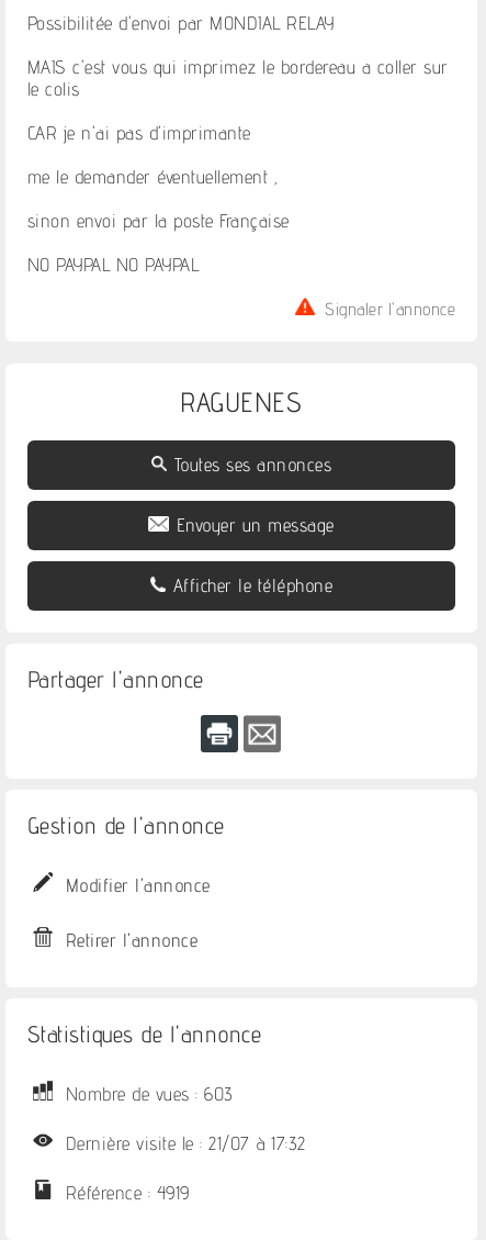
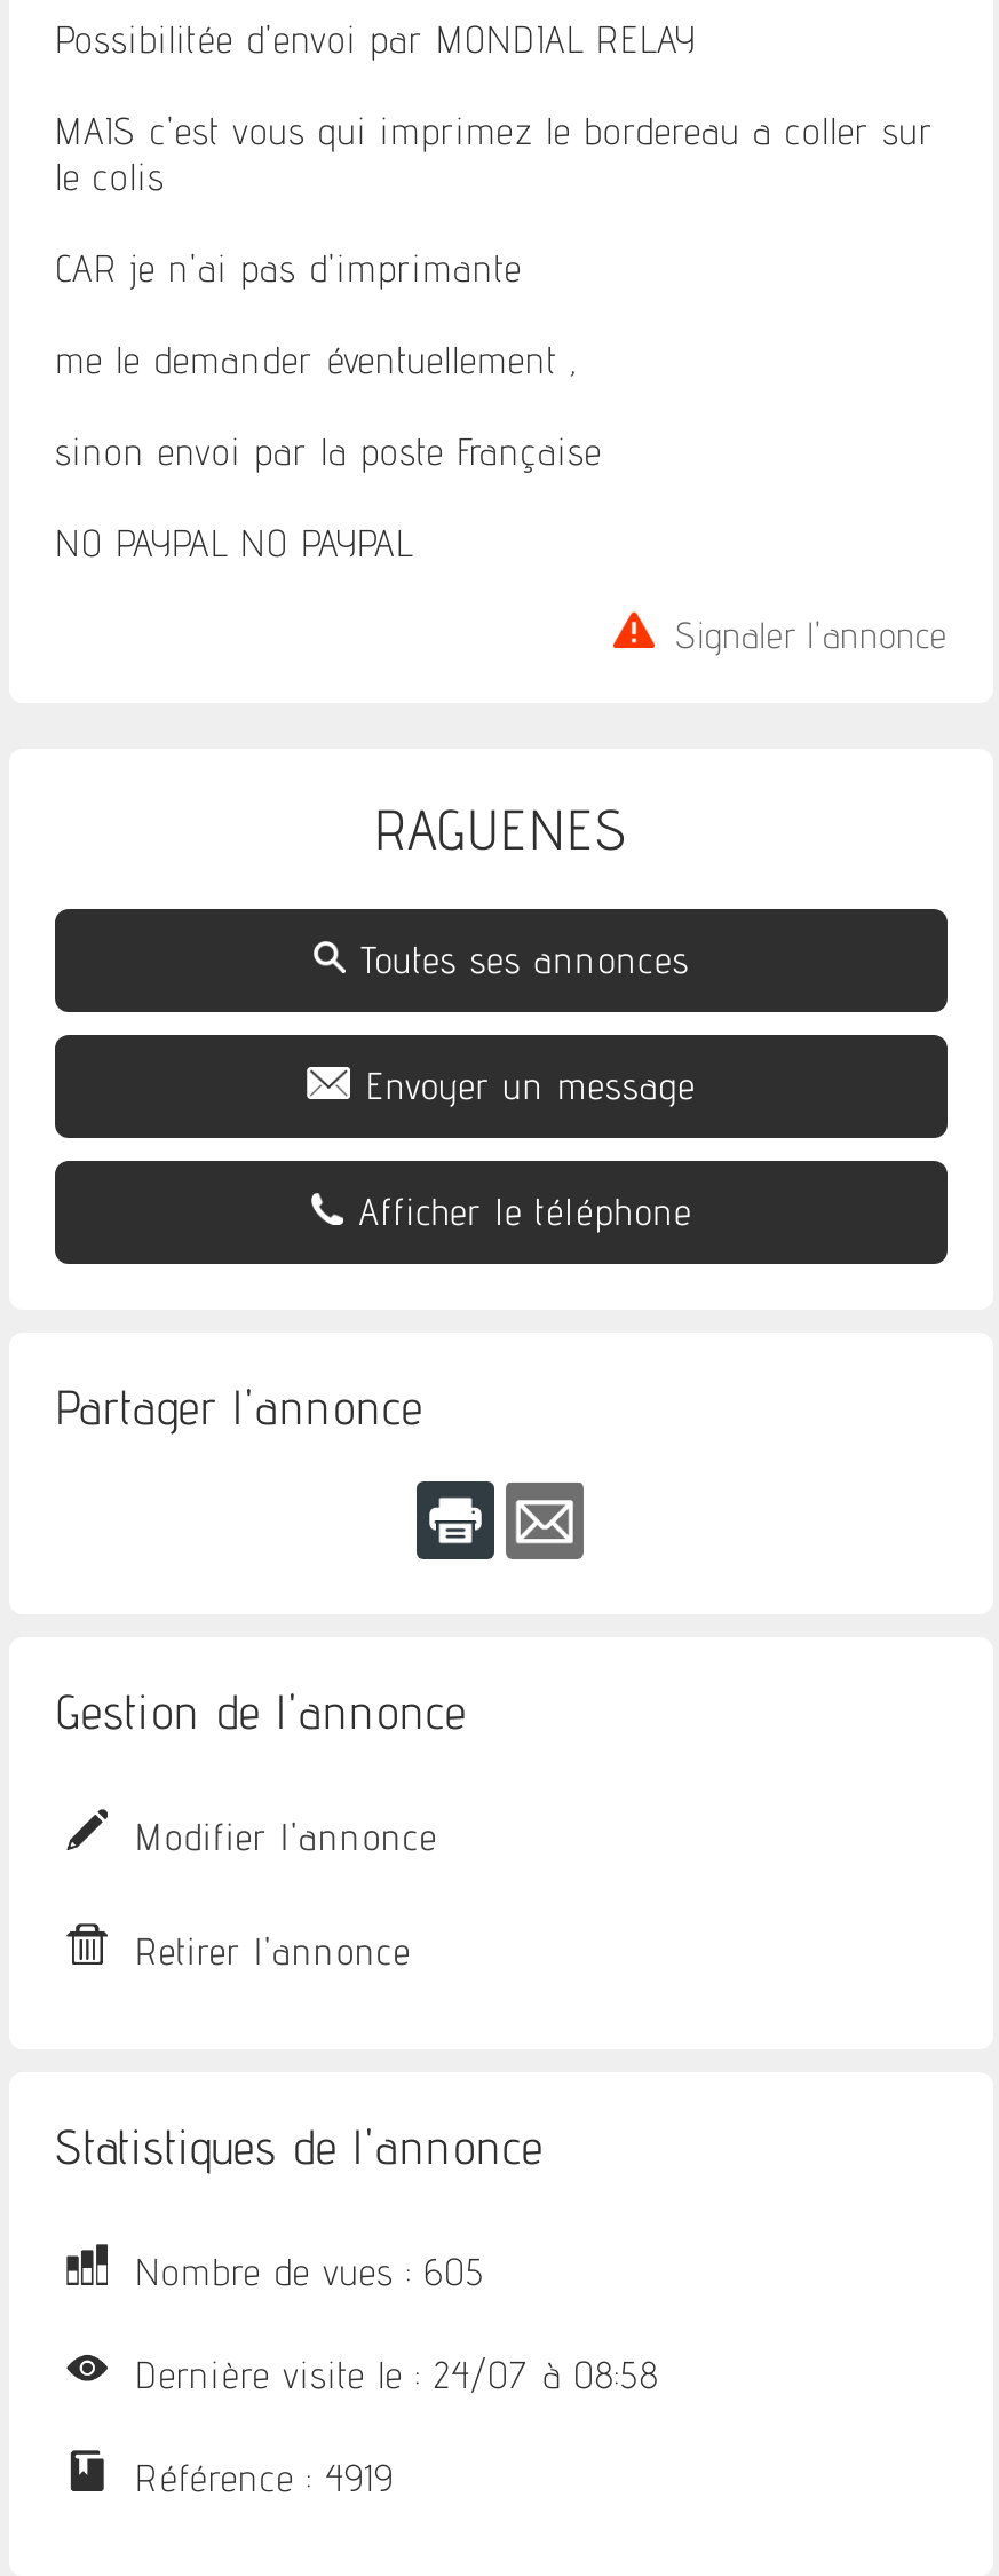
[66,1083,234,1105] Nombre de vues : 603 -> [135,2249,485,2294] Nombre de vues : 605
[66,1132,306,1154] Dernière visite le : 21/07 à 17:32 -> [135,2352,659,2397] Dernière visite le : 24/07 à 08:58

